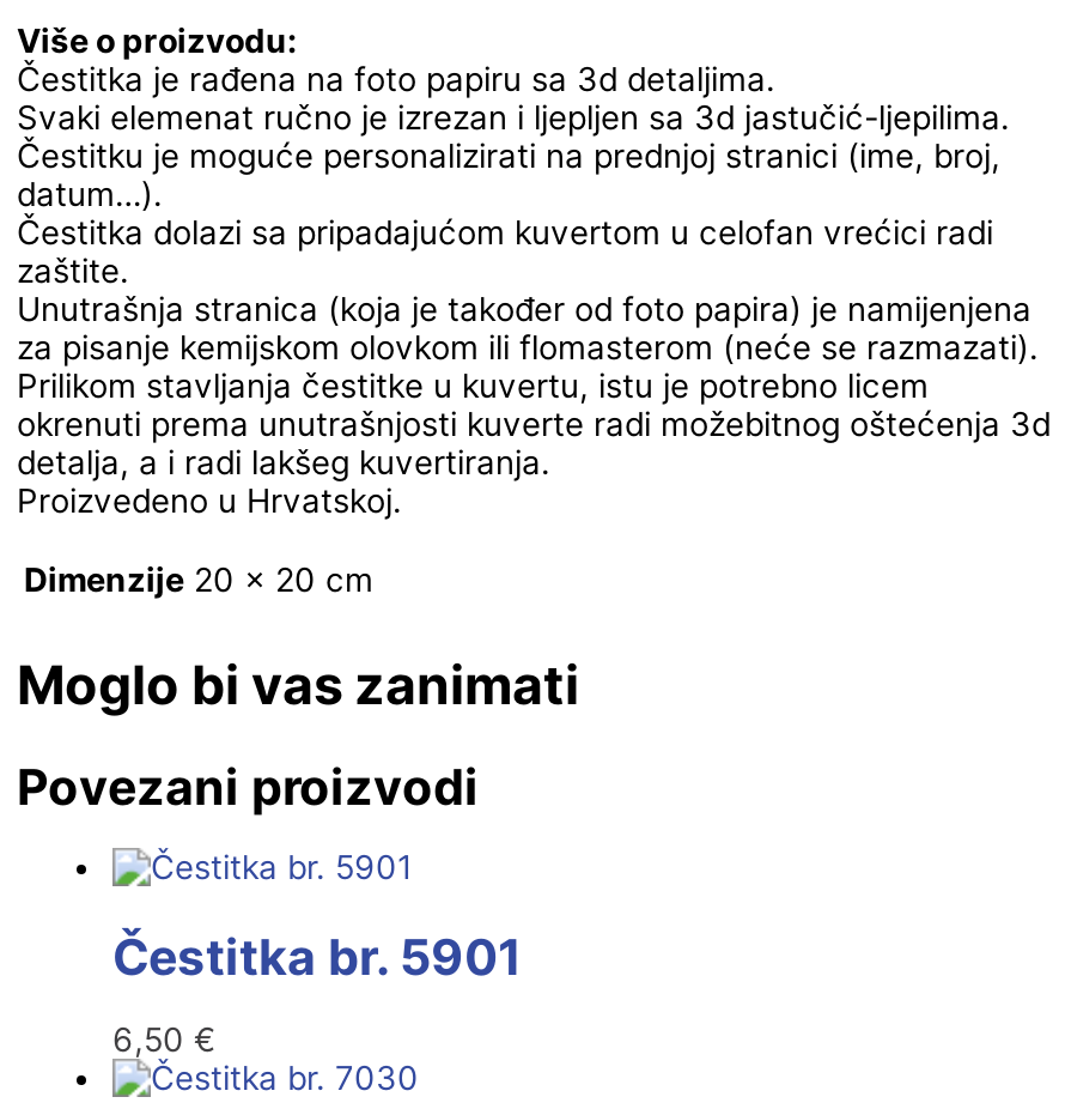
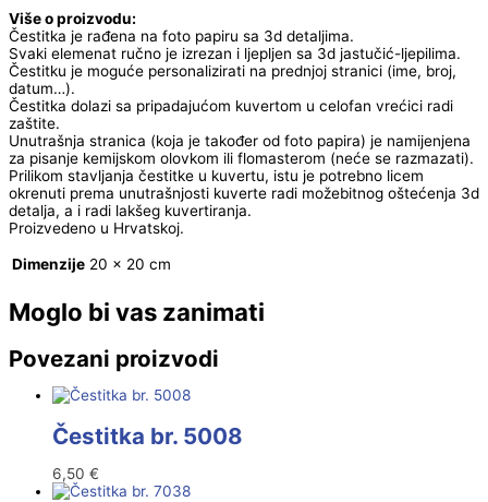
[112,927,522,987] Čestitka br. 5901 -> [52,423,243,450] Čestitka br. 5008

